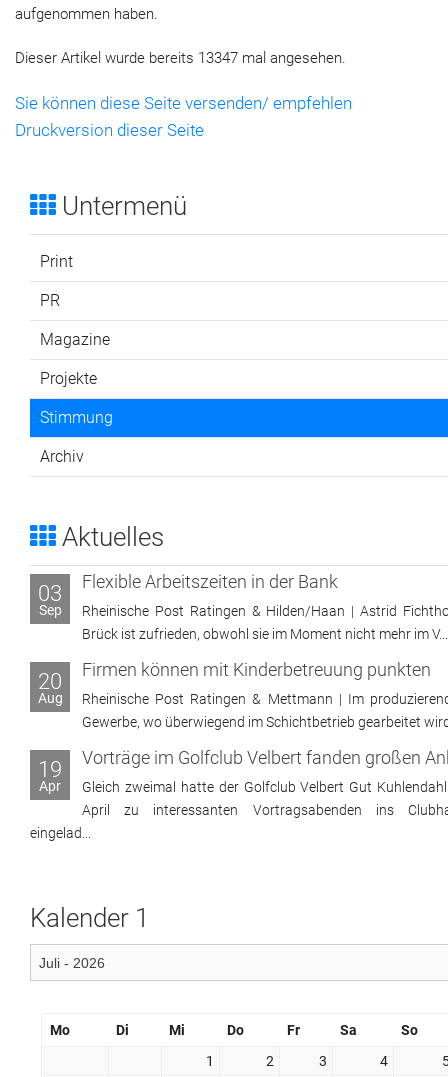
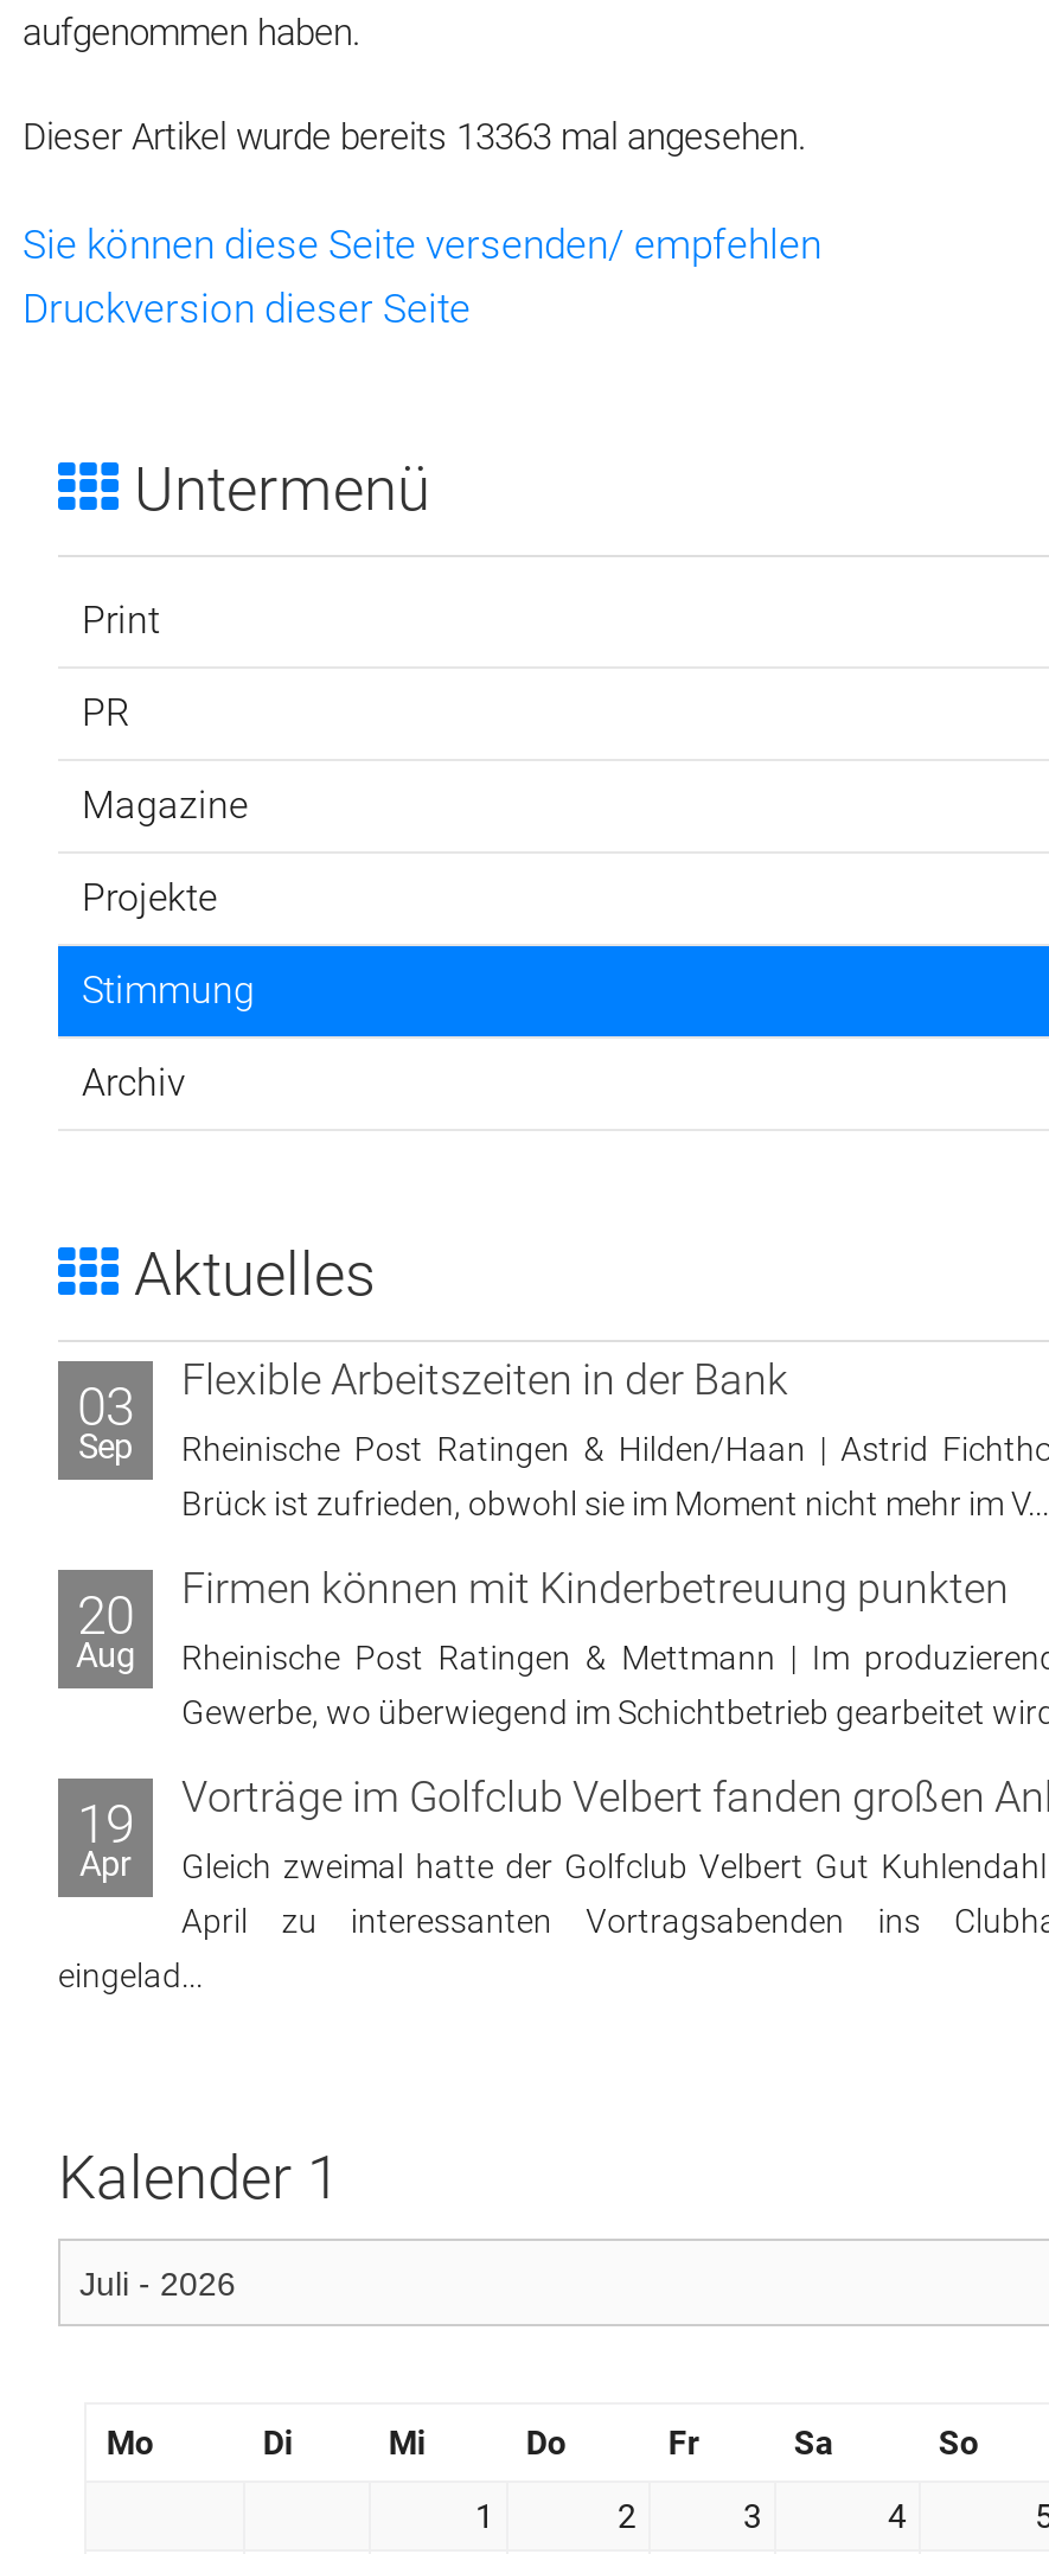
[15,49,346,67] Dieser Artikel wurde bereits 13347 mal angesehen. -> [23,115,807,158] Dieser Artikel wurde bereits 13363 mal angesehen.

